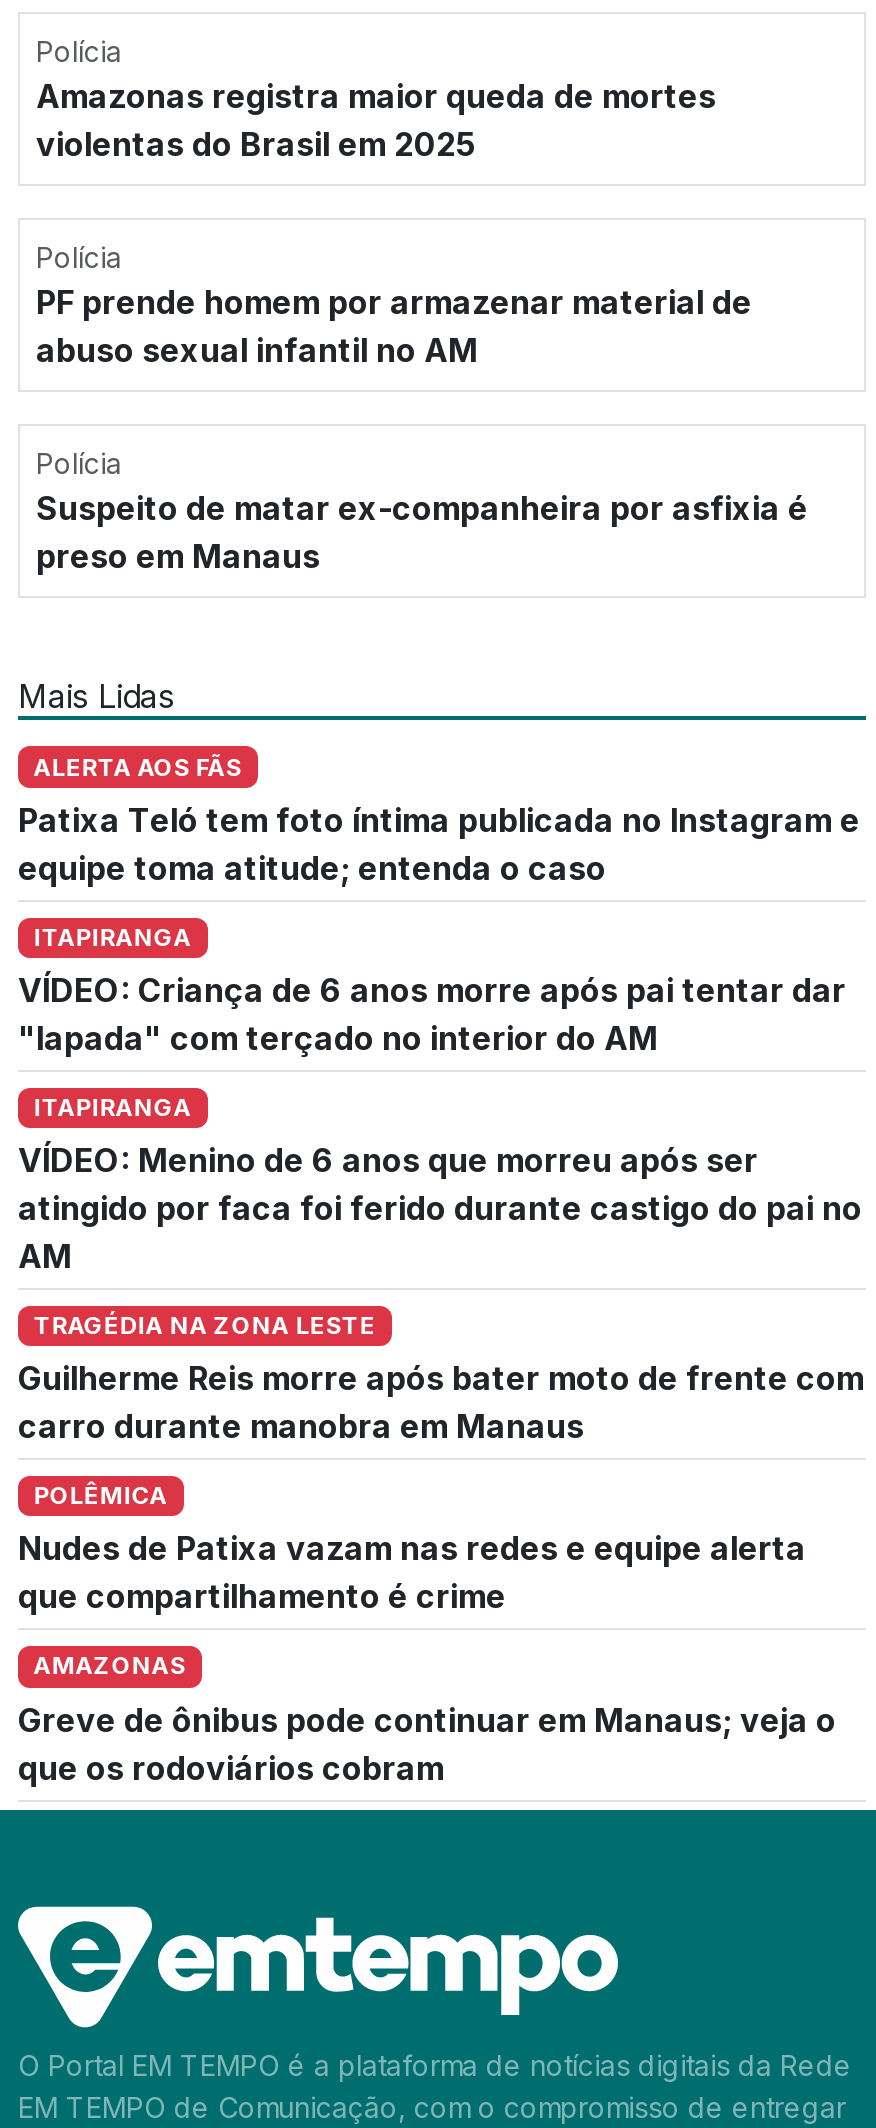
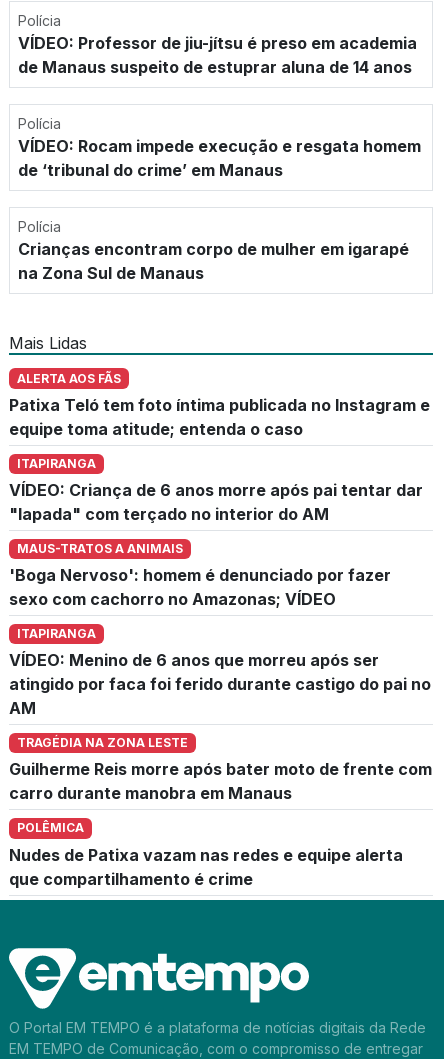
[36,75,716,163] Amazonas registra maior queda de mortes | violentas do Brasil em 2025 -> [18,32,417,76] VÍDEO: Professor de jiu-jítsu é preso em academia | de Manaus suspeito de estuprar aluna de 14 anos
[36,281,752,369] PF prende homem por armazenar material de | abuso sexual infantil no AM -> [18,135,421,179] VÍDEO: Rocam impede execução e resgata homem | de ‘tribunal do crime’ em Manaus
[36,487,808,575] Suspeito de matar ex-companheira por asfixia é | preso em Manaus -> [18,238,409,282] Crianças encontram corpo de mulher em igarapé | na Zona Sul de Manaus
none -> [9,541,391,609] MAUS-TRATOS A ANIMAIS | 'Boga Nervoso': homem é denunciado por fazer | sexo com cachorro no Amazonas; VÍDEO
moved [18,1092,864,1617] -> [9,626,432,889]: ITAPIRANGA | VÍDEO: Menino de 6 anos que morreu após ser | atingido por faca foi ferido durante castigo do pai no | ... | Nudes de Patixa vazam nas redes e equipe alerta | que compartilhamento é crime
[18,1651,836,1787] AMAZONAS | Greve de ônibus pode continuar em Manaus; veja o | que os rodoviários cobram -> none

